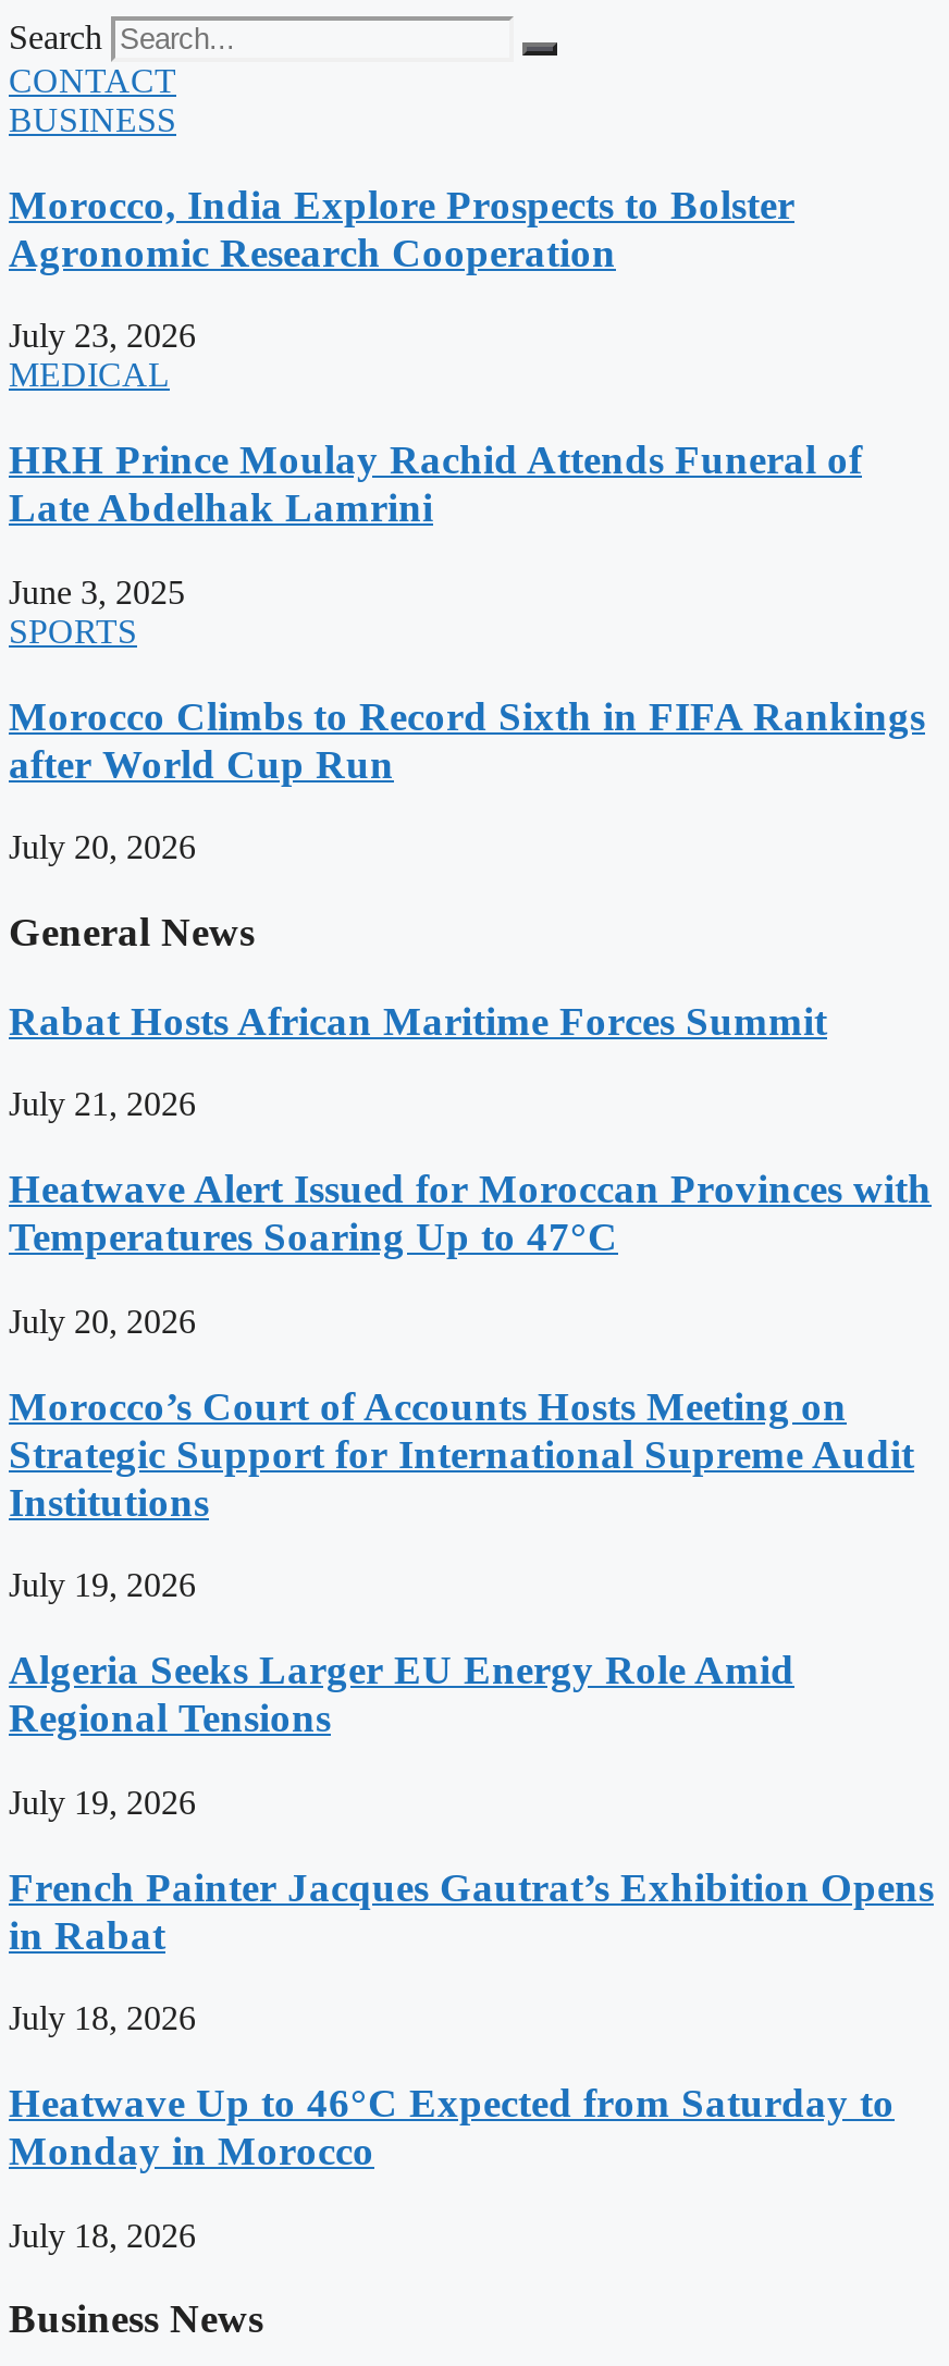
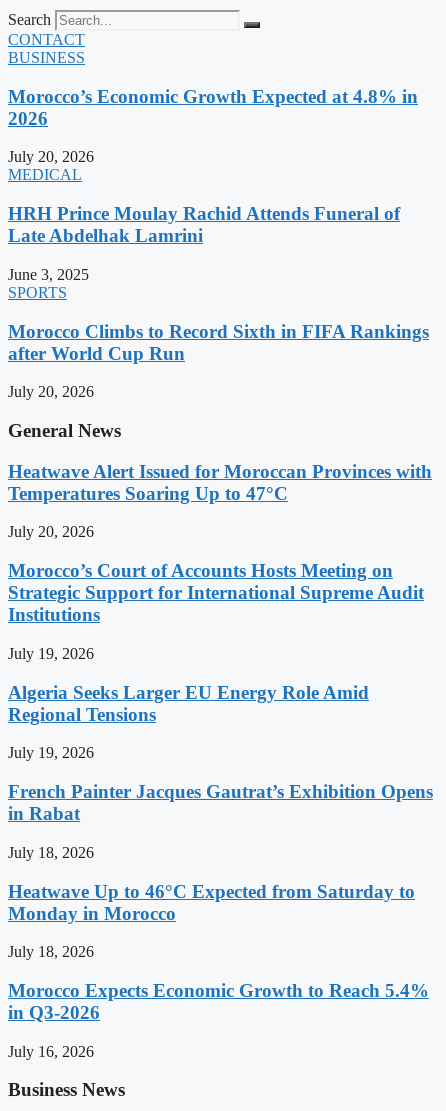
[9,181,794,275] Morocco, India Explore Prospects to Bolster | Agronomic Research Cooperation -> [8,86,418,129] Morocco’s Economic Growth Expected at 4.8% in | 2026
[9,318,196,355] July 23, 2026 -> [8,148,94,165] July 20, 2026
[9,998,827,1123] Rabat Hosts African Maritime Forces Summit | July 21, 2026 -> none
moved [9,1166,934,2253] -> [8,461,433,960]: Heatwave Alert Issued for Moroccan Provinces with | Temperatures Soaring Up to 47°C | July 20, 2026 | ... | Monday in Morocco | July 18, 2026
none -> [8,980,429,1060] Morocco Expects Economic Growth to Reach 5.4% | in Q3-2026 | July 16, 2026

